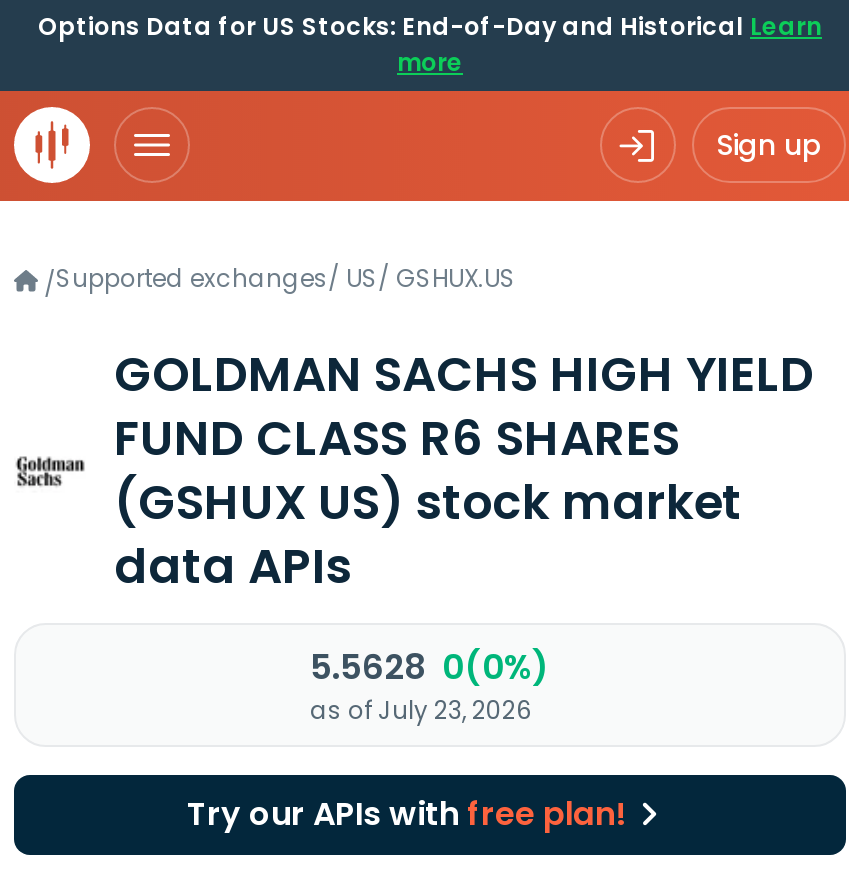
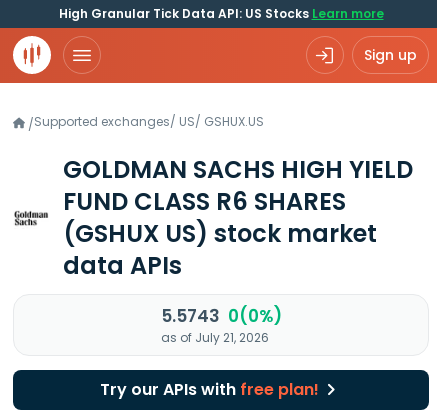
[38,9,822,79] Options Data for US Stocks: End-of-Day and Historical Learn | more -> [58,5,383,22] High Granular Tick Data API: US Stocks Learn more
[310,643,550,691] 5.5628 0(0%) -> [160,304,281,328] 5.5743 0(0%)
[310,693,532,727] as of July 23, 2026 -> [160,329,268,346] as of July 21, 2026

